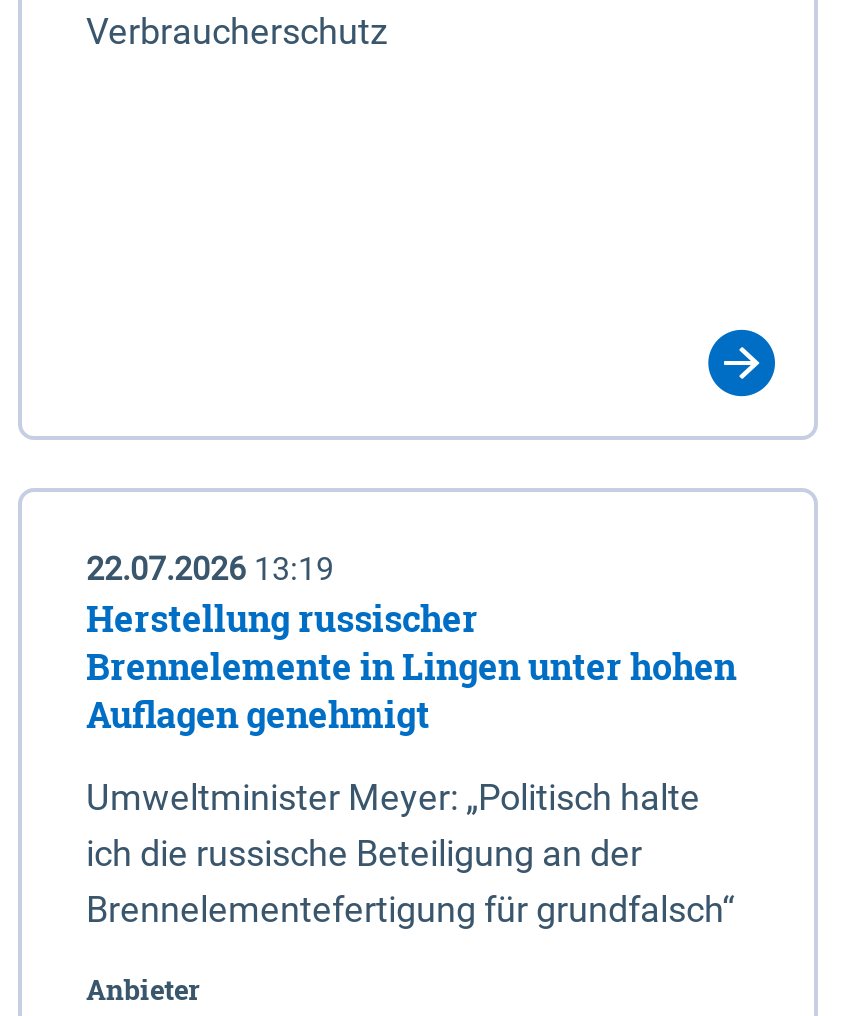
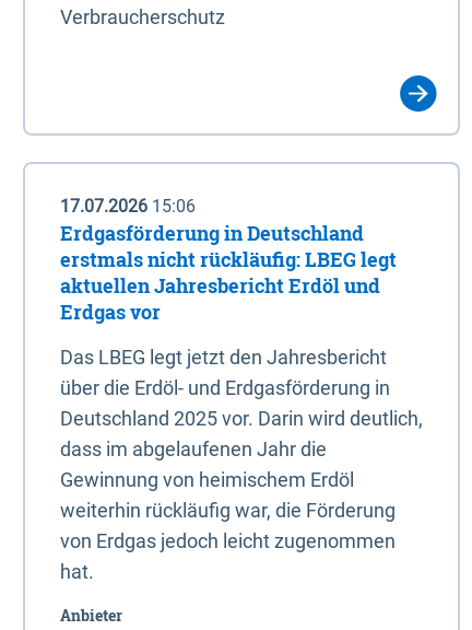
moved [710,328,778,398] -> [399,74,438,113]: [image]
[86,551,736,739] 22.07.2026 13:19 | Herstellung russischer | Brennelemente in Lingen unter hohen | Auflagen genehmigt -> [60,196,397,325] 17.07.2026 15:06 | Erdgasförderung in Deutschland | erstmals nicht rückläufig: LBEG legt | aktuellen Jahresbericht Erdöl und | Erdgas vor
[86,777,734,931] Umweltminister Meyer: „Politisch halte | ich die russische Beteiligung an der | Brennelementefertigung für grundfalsch“ -> [60,346,423,583] Das LBEG legt jetzt den Jahresbericht | über die Erdöl- und Erdgasförderung in | Deutschland 2025 vor. Darin wird deutlich, | dass im abgelaufenen Jahr die | Gewinnung von heimischem Erdöl | weiterhin rückläufig war, die Förderung | von Erdgas jedoch leicht zugenommen | hat.

